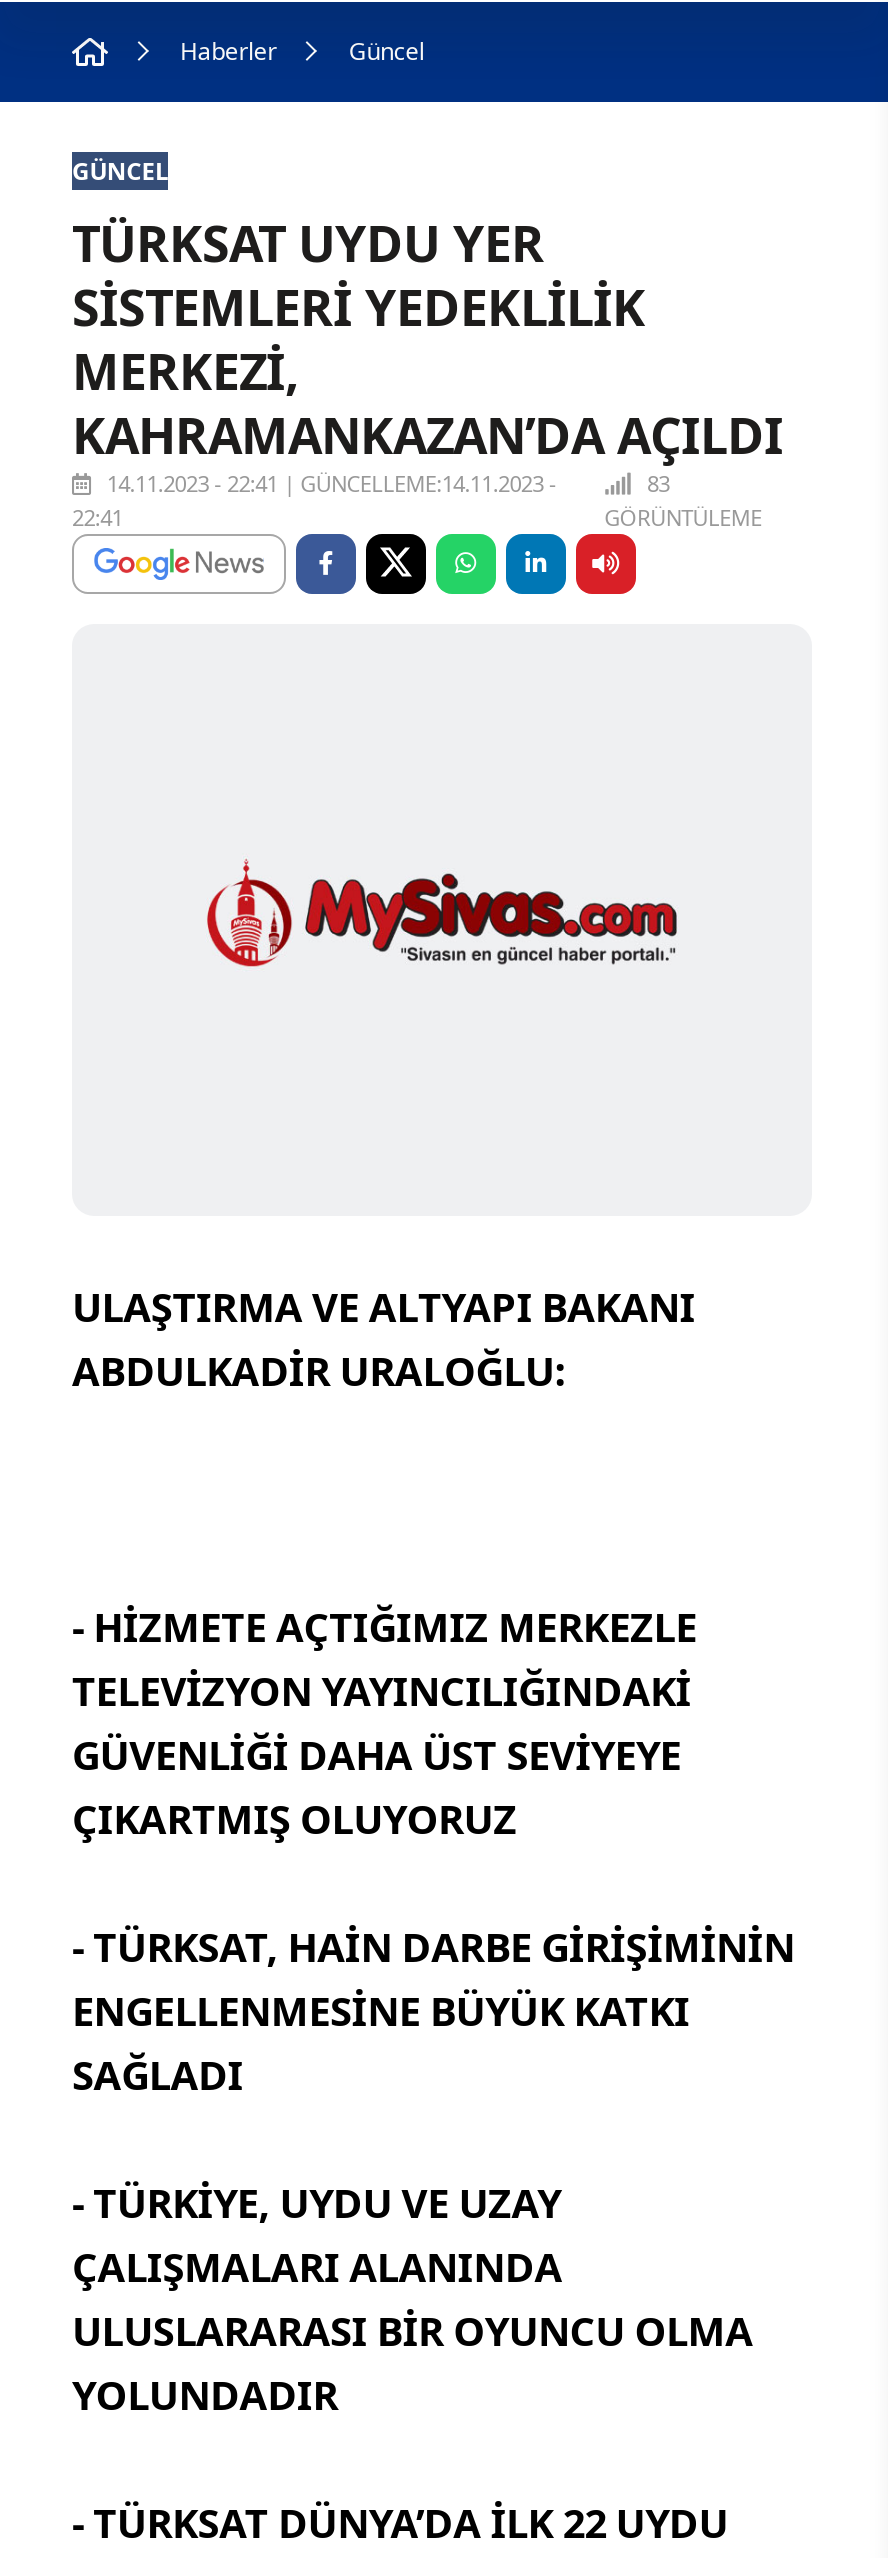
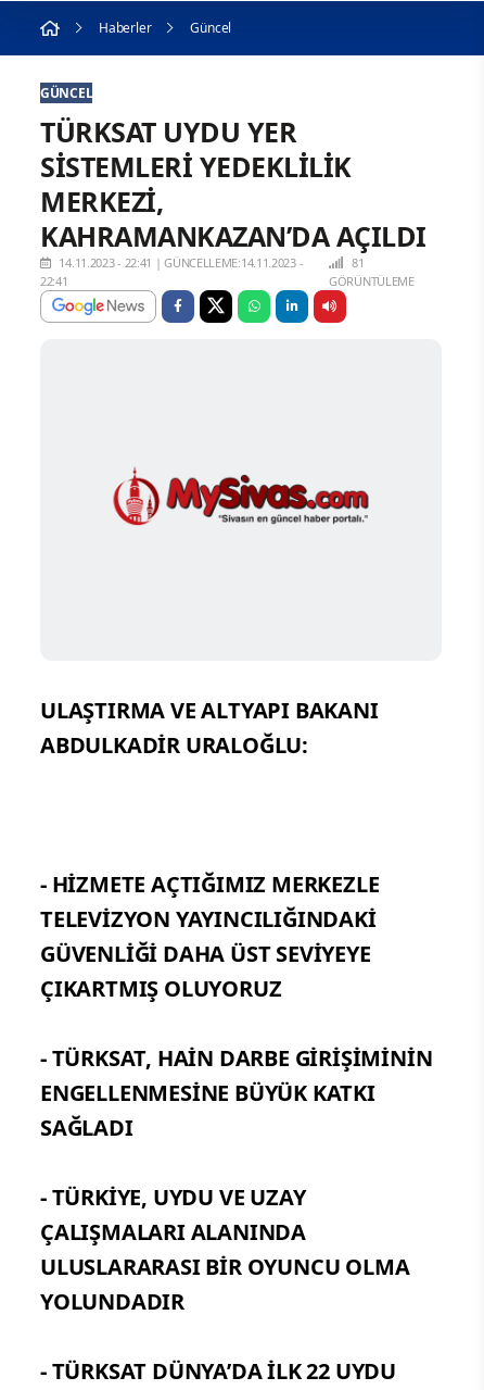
[642,468,670,498] 83 -> [349,254,365,270] 81

